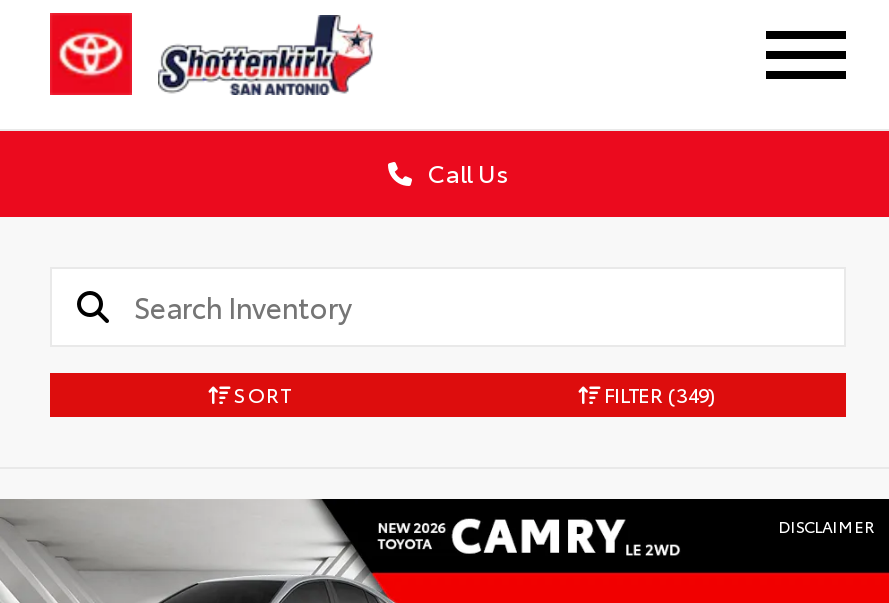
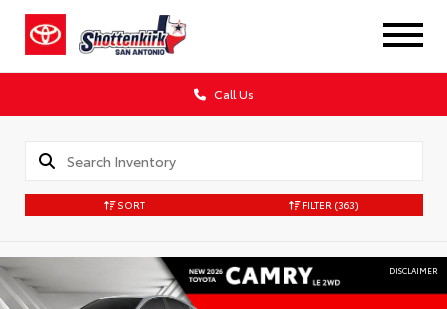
[600,379,716,409] FILTER (349) -> [299,197,358,212] FILTER (363)

